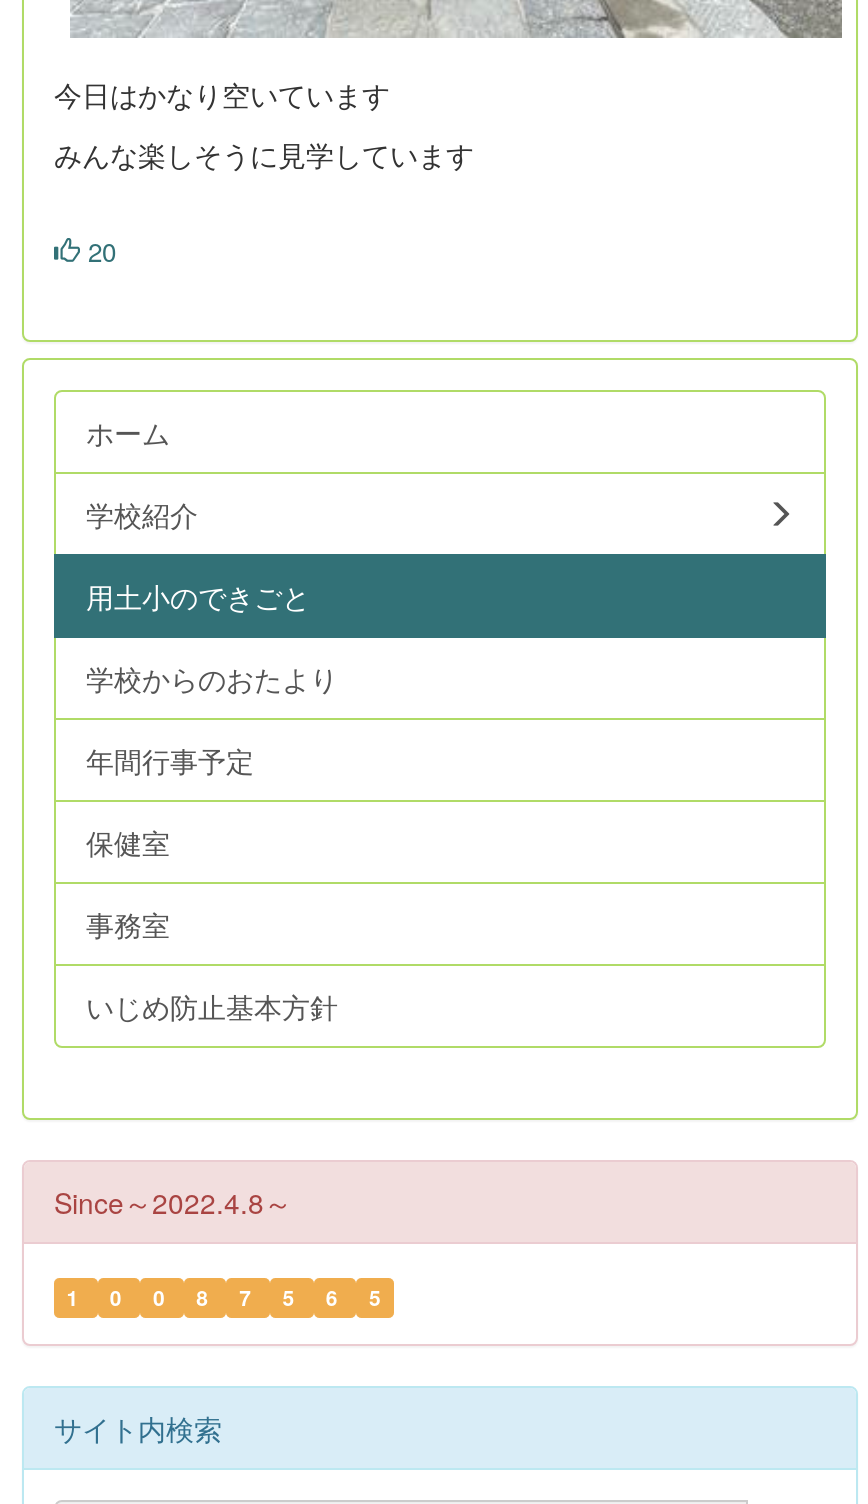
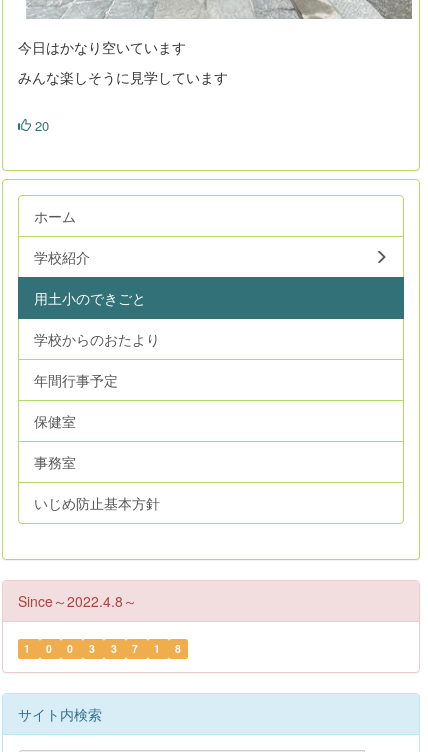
[196,1282,214,1312] 8 -> [89,641,120,656] 3 | 3
[283,1282,381,1312] 5 | 6 | 5 -> [154,641,181,656] 1 | 8

